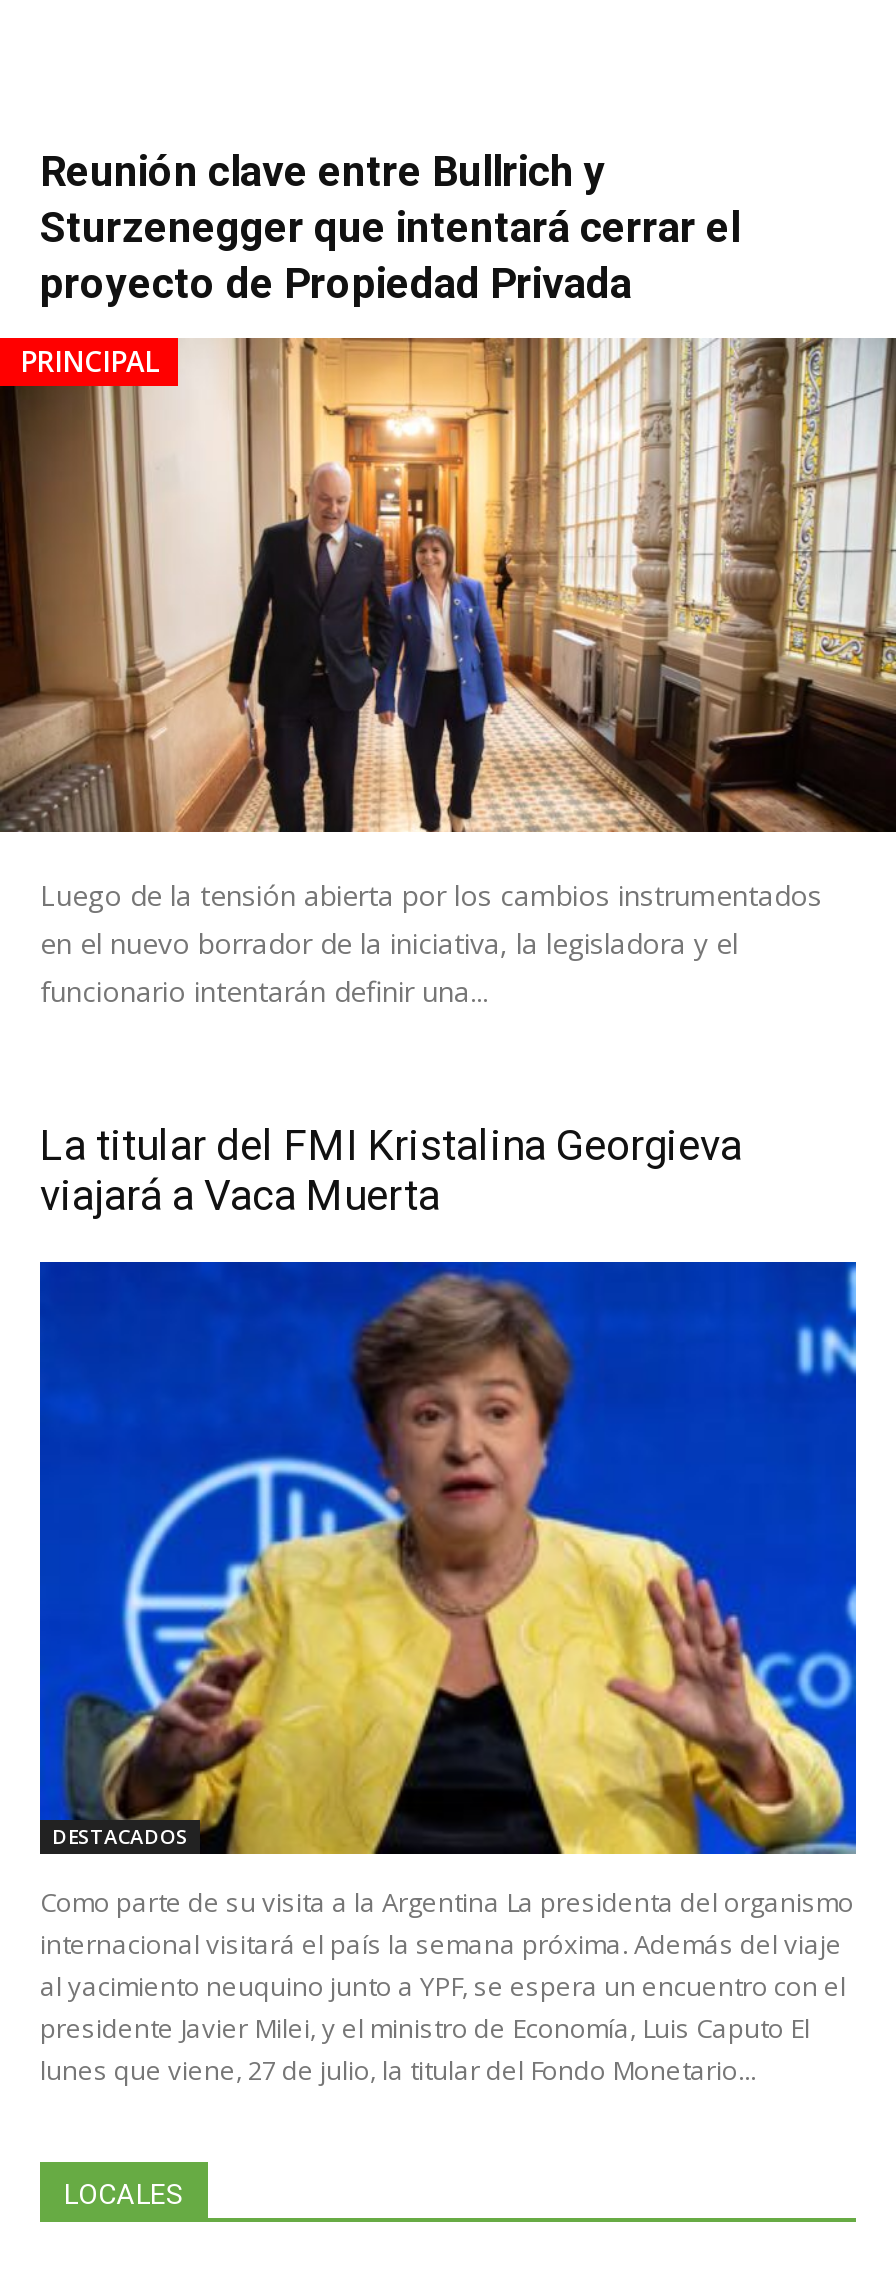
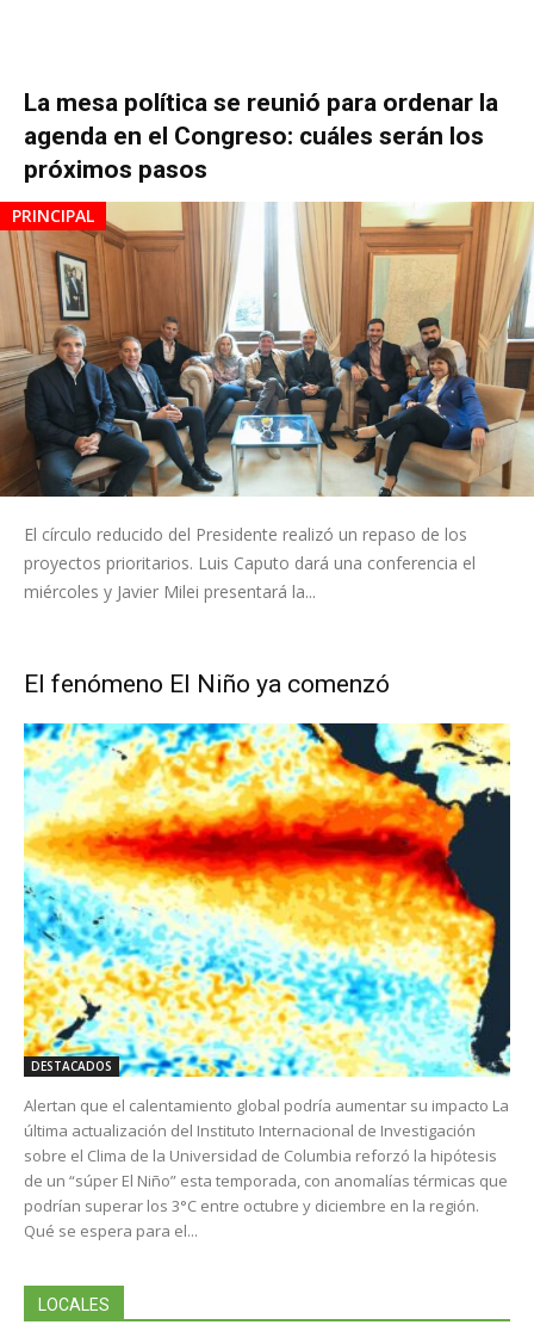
[40,147,740,307] Reunión clave entre Bullrich y | Sturzenegger que intentará cerrar el | proyecto de Propiedad Privada -> [24,88,498,183] La mesa política se reunió para ordenar la | agenda en el Congreso: cuáles serán los | próximos pasos
[6,336,890,1011] [image] | Luego de la tensión abierta por los cambios instrumentados | en el nuevo borrador de la iniciativa, la legisladora y el | funcionario intentarán definir una... -> [4,202,530,603] [image] | El círculo reducido del Presidente realizó un repaso de los | proyectos prioritarios. Luis Caputo dará una conferencia el | miércoles y Javier Milei presentará la...
[40,1123,742,1221] La titular del FMI Kristalina Georgieva | viajará a Vaca Muerta -> [24,670,390,699] El fenómeno El Niño ya comenzó
[38,1260,858,2088] [image] | Como parte de su visita a la Argentina La presidenta del organismo | internacional visitará el país la semana próxima. Además del viaje | al yacimiento neuquino junto a YPF, se espera un encuentro con el | presidente Javier Milei, y el ministro de Economía, Luis Caputo El | lunes que viene, 27 de julio, la titular del Fondo Monetario... -> [23,722,511,1242] [image] | Alertan que el calentamiento global podría aumentar su impacto La | última actualización del Instituto Internacional de Investigación | sobre el Clima de la Universidad de Columbia reforzó la hipótesis | de un “súper El Niño” esta temporada, con anomalías térmicas que | podrían superar los 3°C entre octubre y diciembre en la región. | Qué se espera para el...
moved [52,1822,188,1850] -> [31,1058,112,1075]: DESTACADOS

